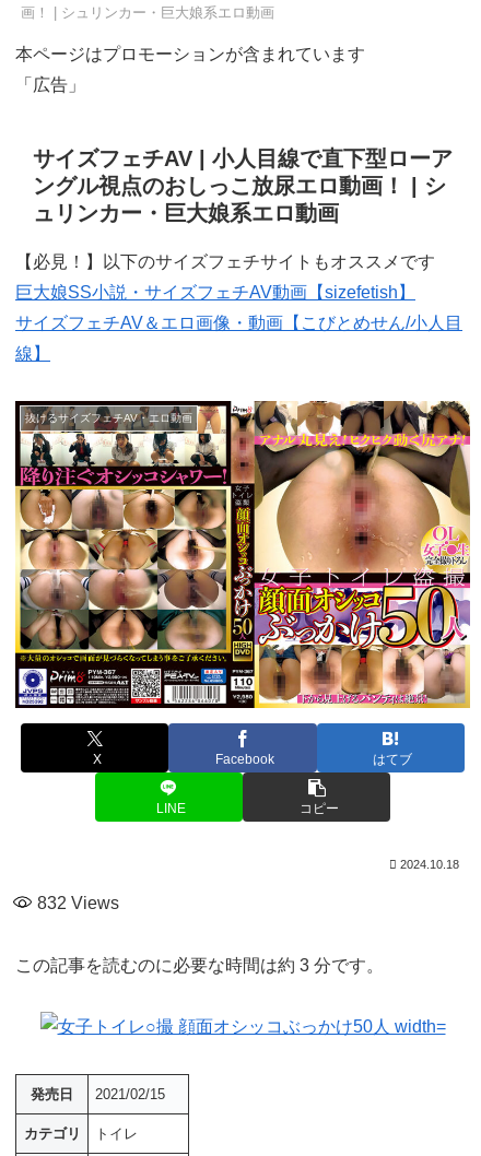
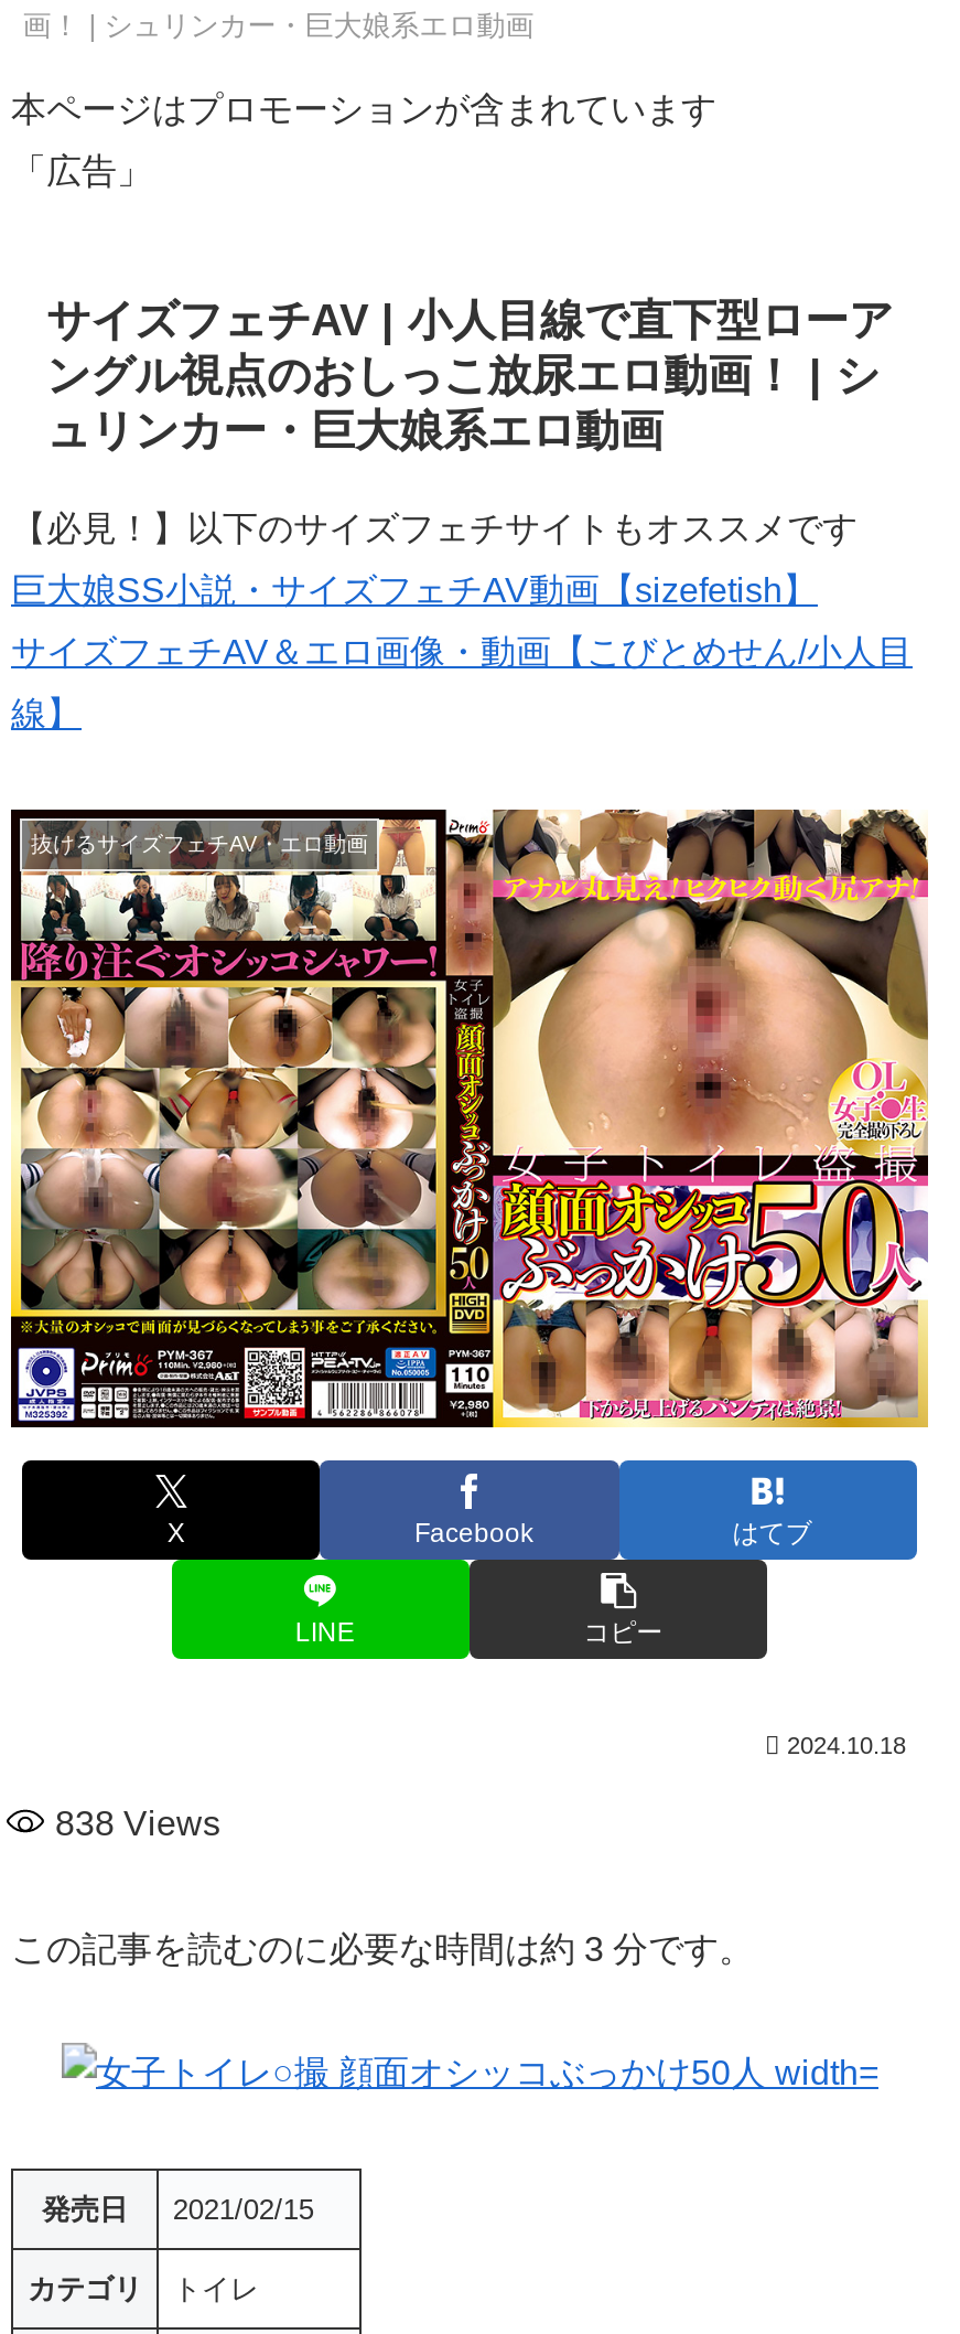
[37,894,119,912] 832 Views -> [55,1804,220,1841] 838 Views

